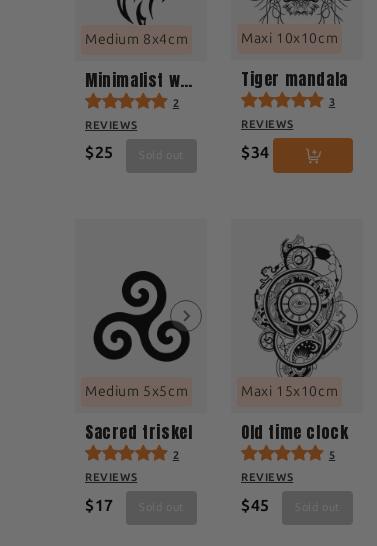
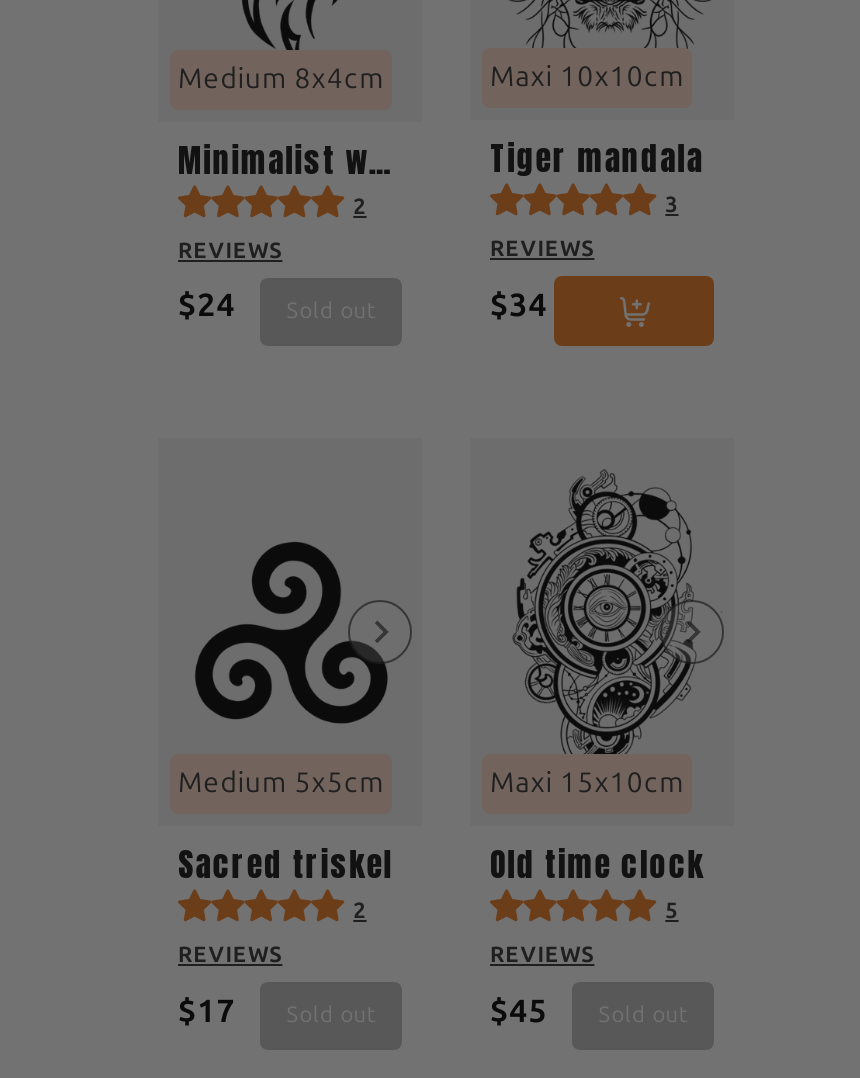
[85,143,114,162] $25 -> [178,287,236,325] $24

